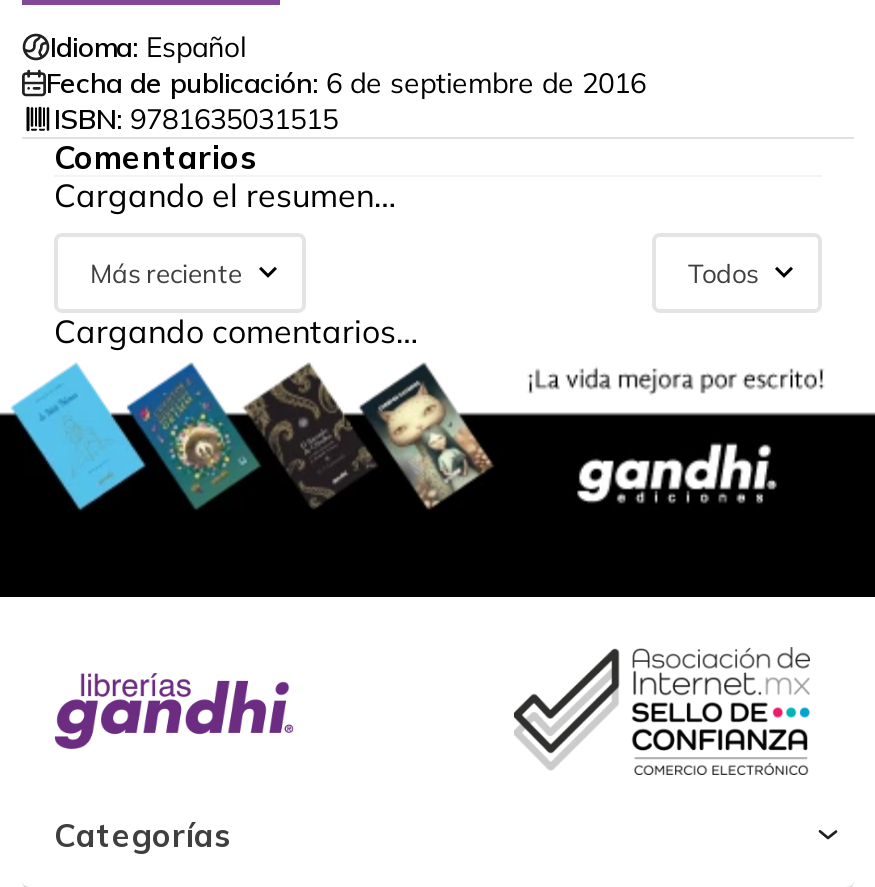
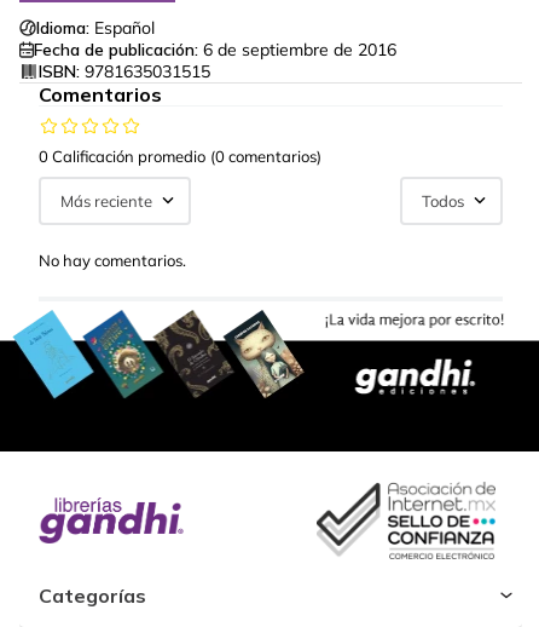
[54,175,396,215] Cargando el resumen… -> [39,147,321,166] 0 Calificación promedio (0 comentarios)
[54,311,418,351] Cargando comentarios… -> [39,251,186,270] No hay comentarios.

